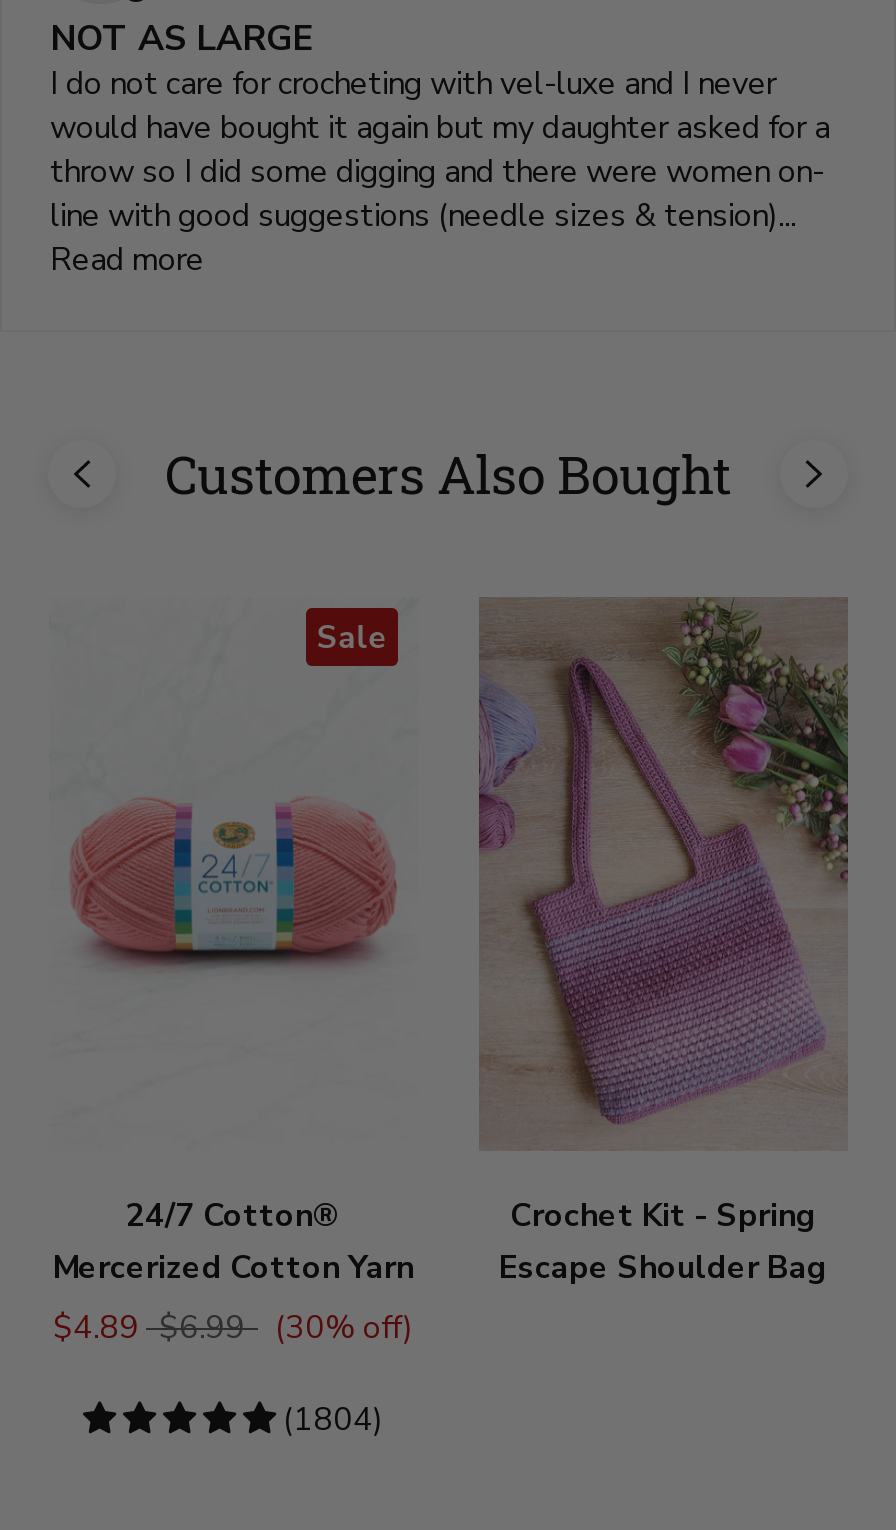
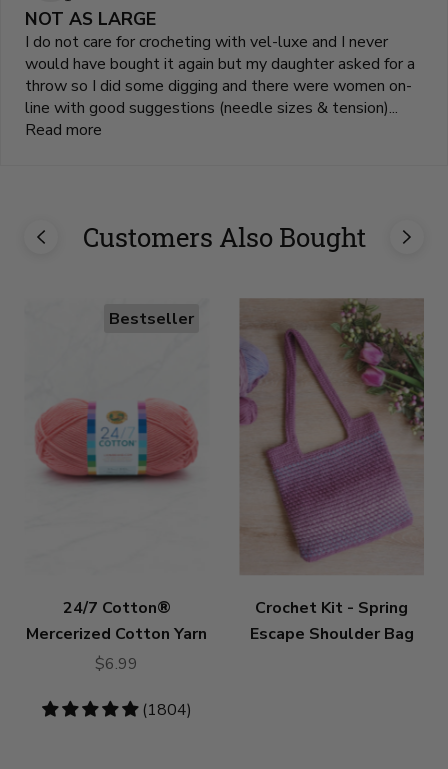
[316,615,388,659] Sale -> [109,308,194,330] Bestseller
[53,1307,413,1351] $4.89 $6.99 | (30% off) -> [95,653,138,675] $6.99

